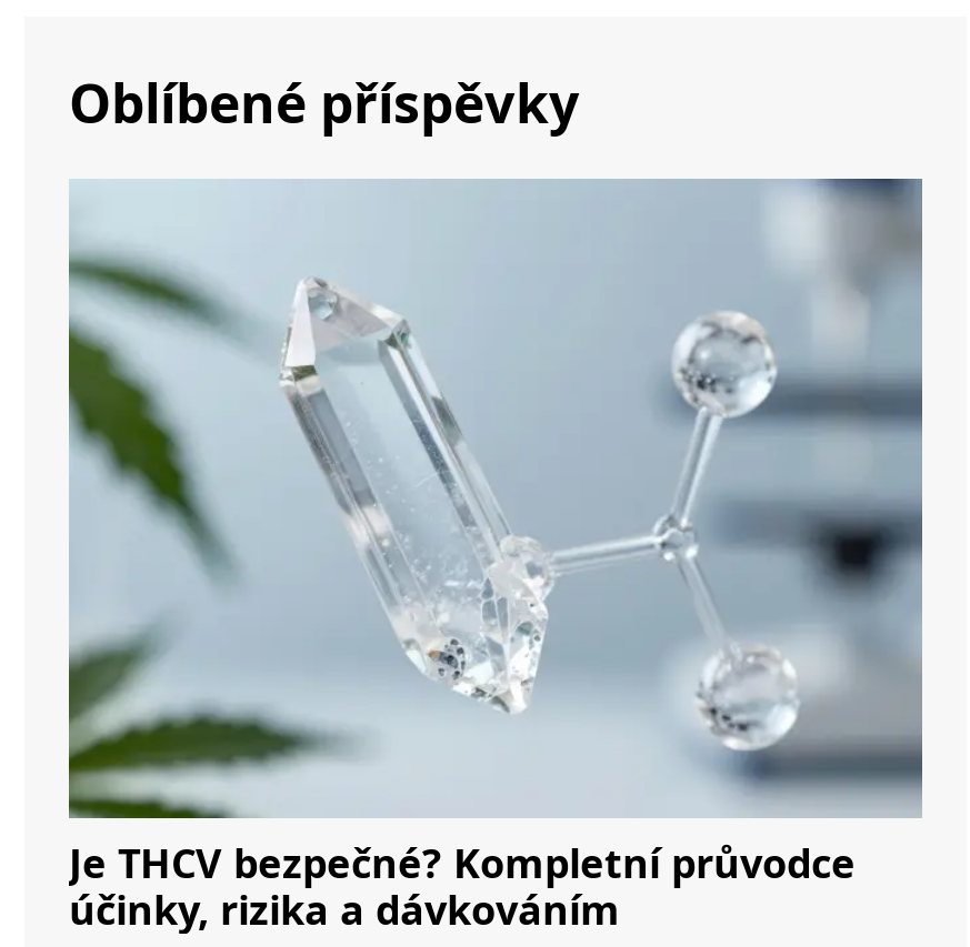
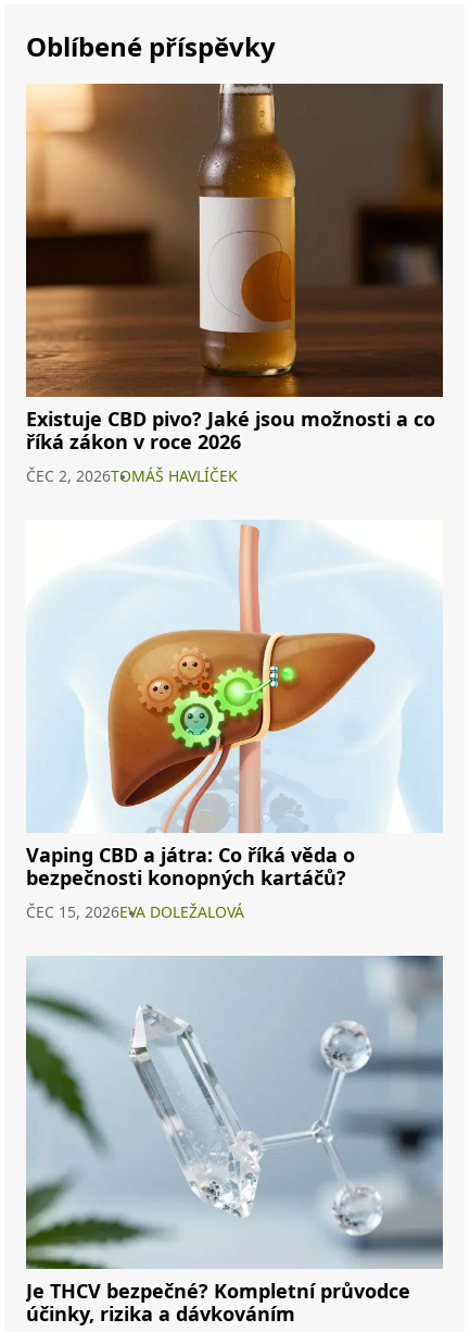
none -> [25,83,444,486] [image] | Existuje CBD pivo? Jaké jsou možnosti a co | říká zákon v roce 2026 | ČEC 2, 2026TOMÁŠ HAVLÍČEK
none -> [26,520,443,922] [image] | Vaping CBD a játra: Co říká věda o | bezpečnosti konopných kartáčů? | ČEC 15, 2026EVA DOLEŽALOVÁ

